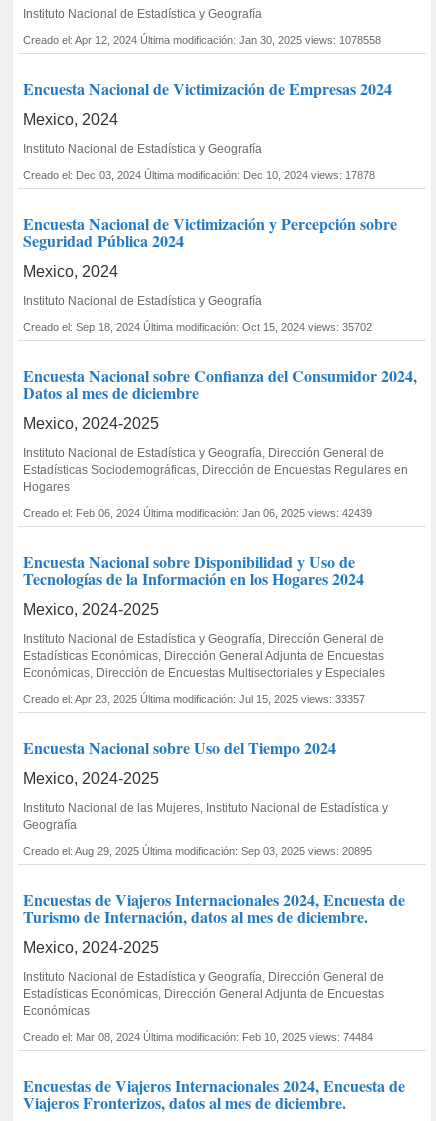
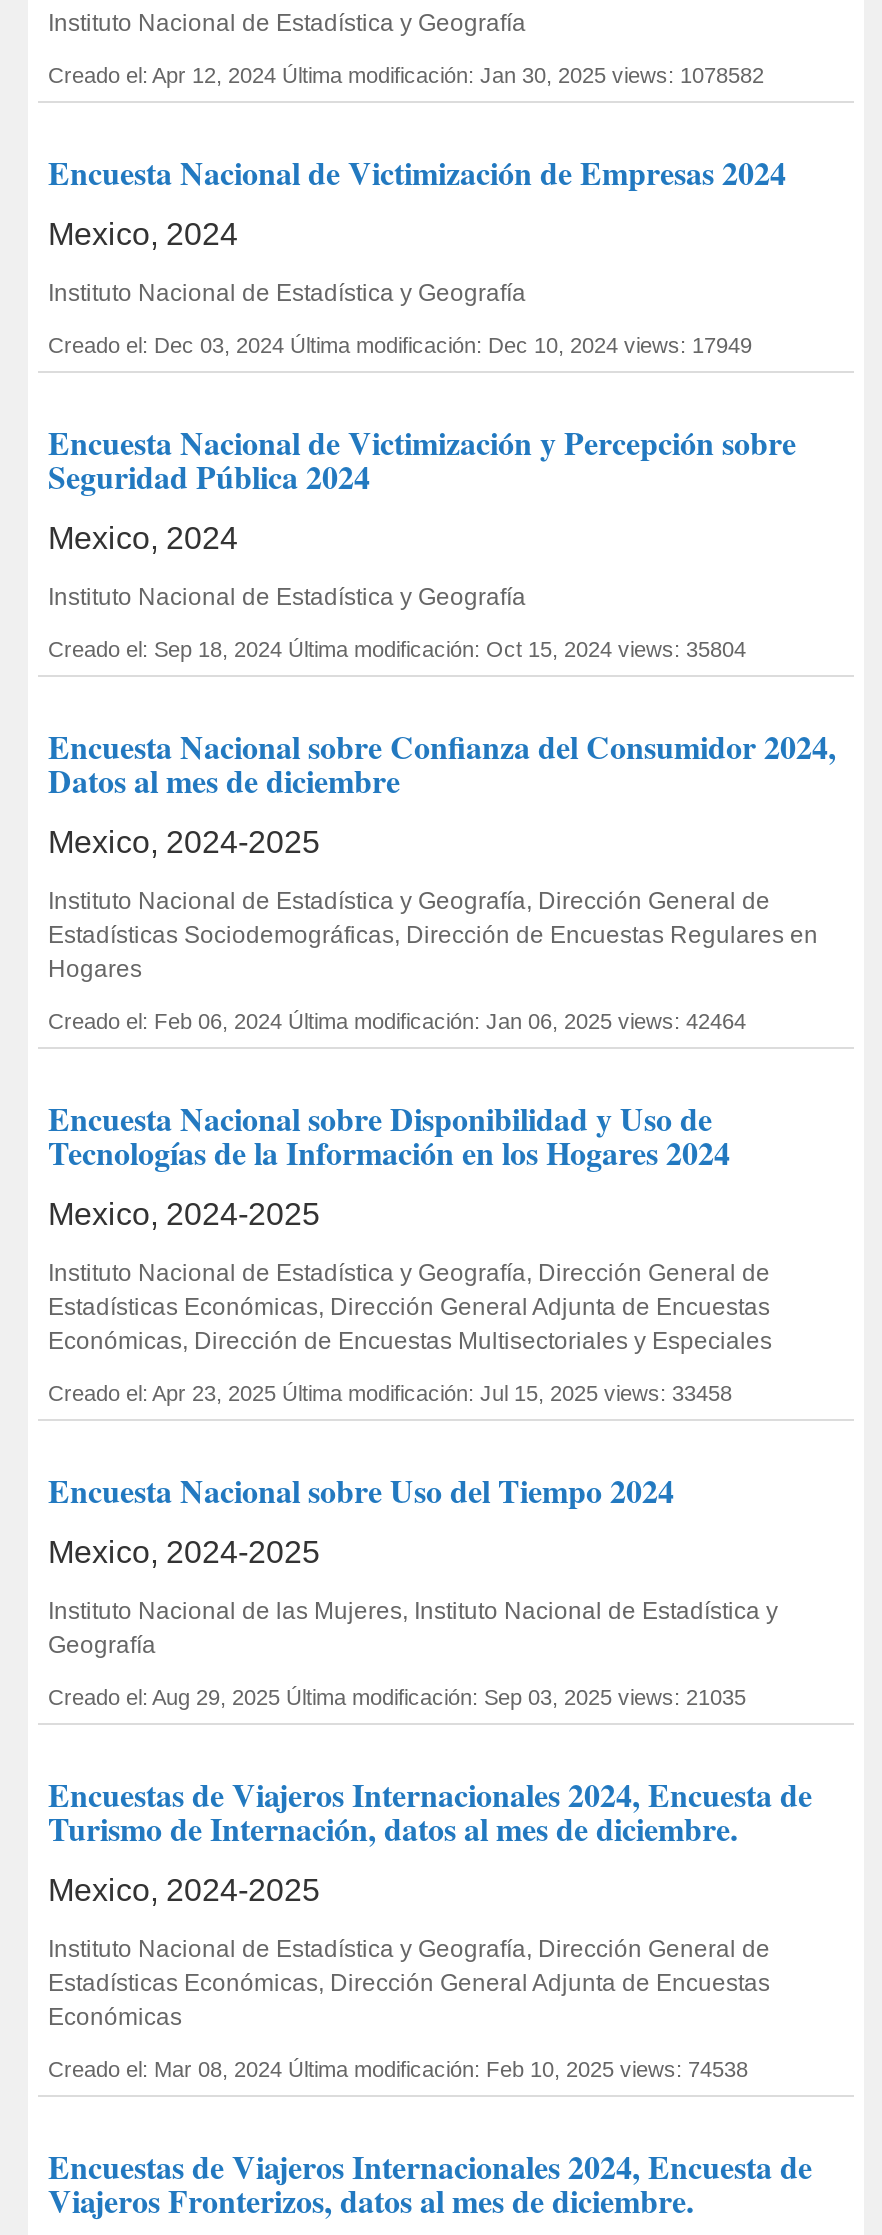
[23,34,381,46] Creado el: Apr 12, 2024 Última modificación: Jan 30, 2025 views: 1078558 -> [48,63,764,87] Creado el: Apr 12, 2024 Última modificación: Jan 30, 2025 views: 1078582
[23,169,375,181] Creado el: Dec 03, 2024 Última modificación: Dec 10, 2024 views: 17878 -> [48,333,752,357] Creado el: Dec 03, 2024 Última modificación: Dec 10, 2024 views: 17949
[23,321,372,333] Creado el: Sep 18, 2024 Última modificación: Oct 15, 2024 views: 35702 -> [48,637,746,661] Creado el: Sep 18, 2024 Última modificación: Oct 15, 2024 views: 35804
[23,507,372,519] Creado el: Feb 06, 2024 Última modificación: Jan 06, 2025 views: 42439 -> [48,1009,746,1033] Creado el: Feb 06, 2024 Última modificación: Jan 06, 2025 views: 42464
[23,693,365,705] Creado el: Apr 23, 2025 Última modificación: Jul 15, 2025 views: 33357 -> [48,1381,732,1405] Creado el: Apr 23, 2025 Última modificación: Jul 15, 2025 views: 33458
[23,845,372,857] Creado el: Aug 29, 2025 Última modificación: Sep 03, 2025 views: 20895 -> [48,1685,746,1709] Creado el: Aug 29, 2025 Última modificación: Sep 03, 2025 views: 21035
[23,1031,373,1043] Creado el: Mar 08, 2024 Última modificación: Feb 10, 2025 views: 74484 -> [48,2057,748,2081] Creado el: Mar 08, 2024 Última modificación: Feb 10, 2025 views: 74538

